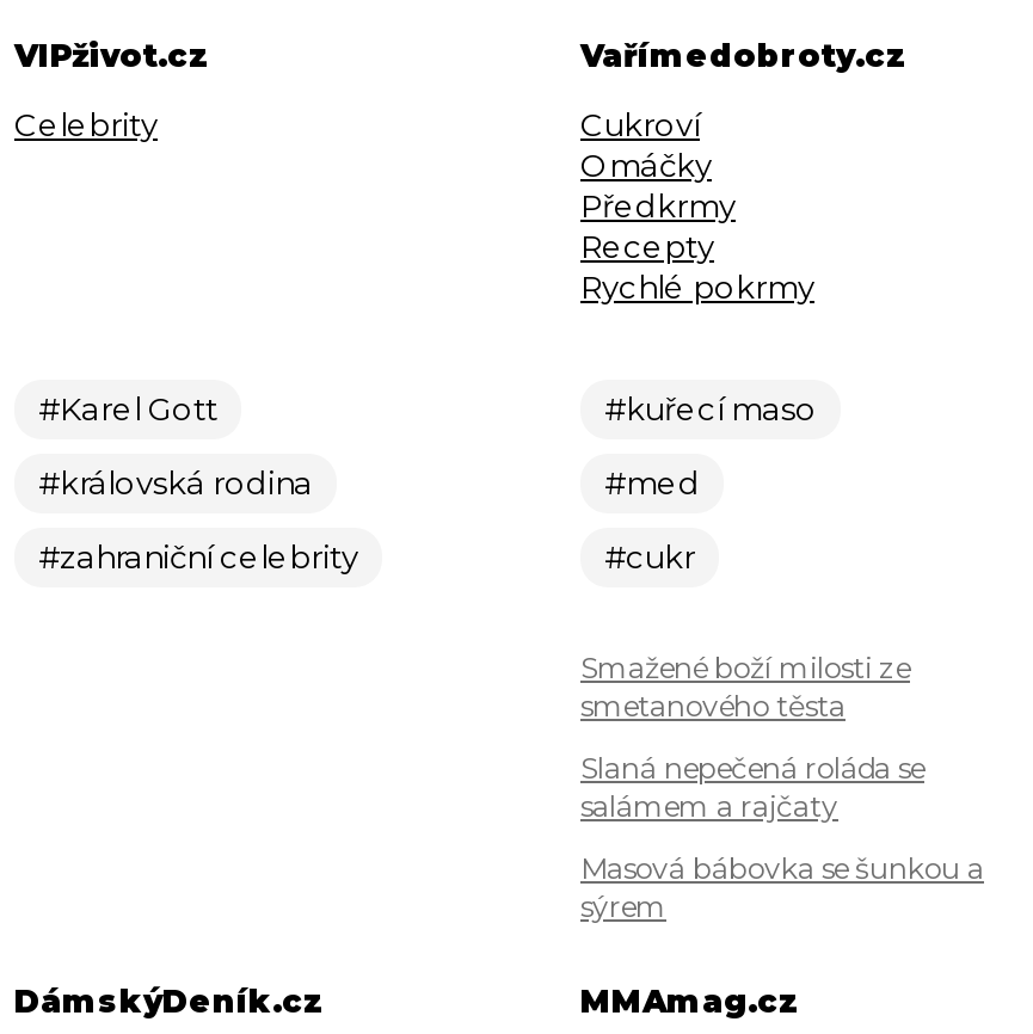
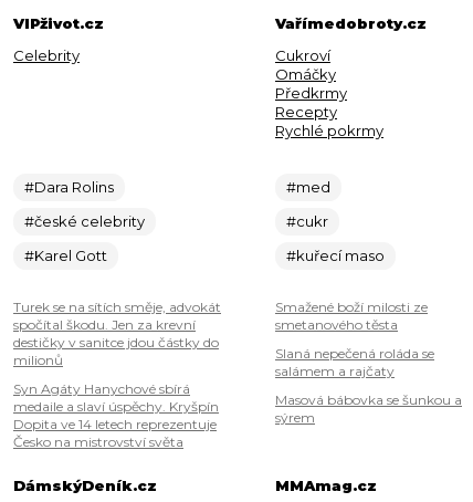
moved [38,390,217,428] -> [24,247,107,264]: #Karel Gott
moved [604,390,817,428] -> [286,247,385,264]: #kuřecí maso
[38,464,313,502] #královská rodina -> [13,299,221,368] Turek se na sítích směje, advokát | spočítal škodu. Jen za krevní | destičky v sanitce jdou částky do | milionů
moved [604,464,700,576] -> [286,178,330,230]: #med | #cukr
none -> [24,178,145,230] #Dara Rolins | #české celebrity
[38,538,358,576] #zahraniční celebrity -> [13,381,219,450] Syn Agáty Hanychové sbírá | medaile a slaví úspěchy. Kryšpín | Dopita ve 14 letech reprezentuje | Česko na mistrovství světa

